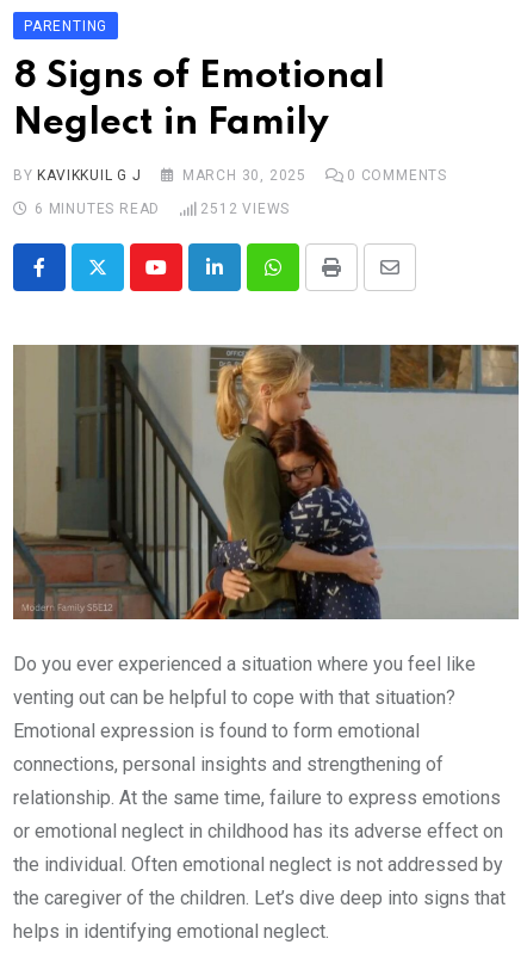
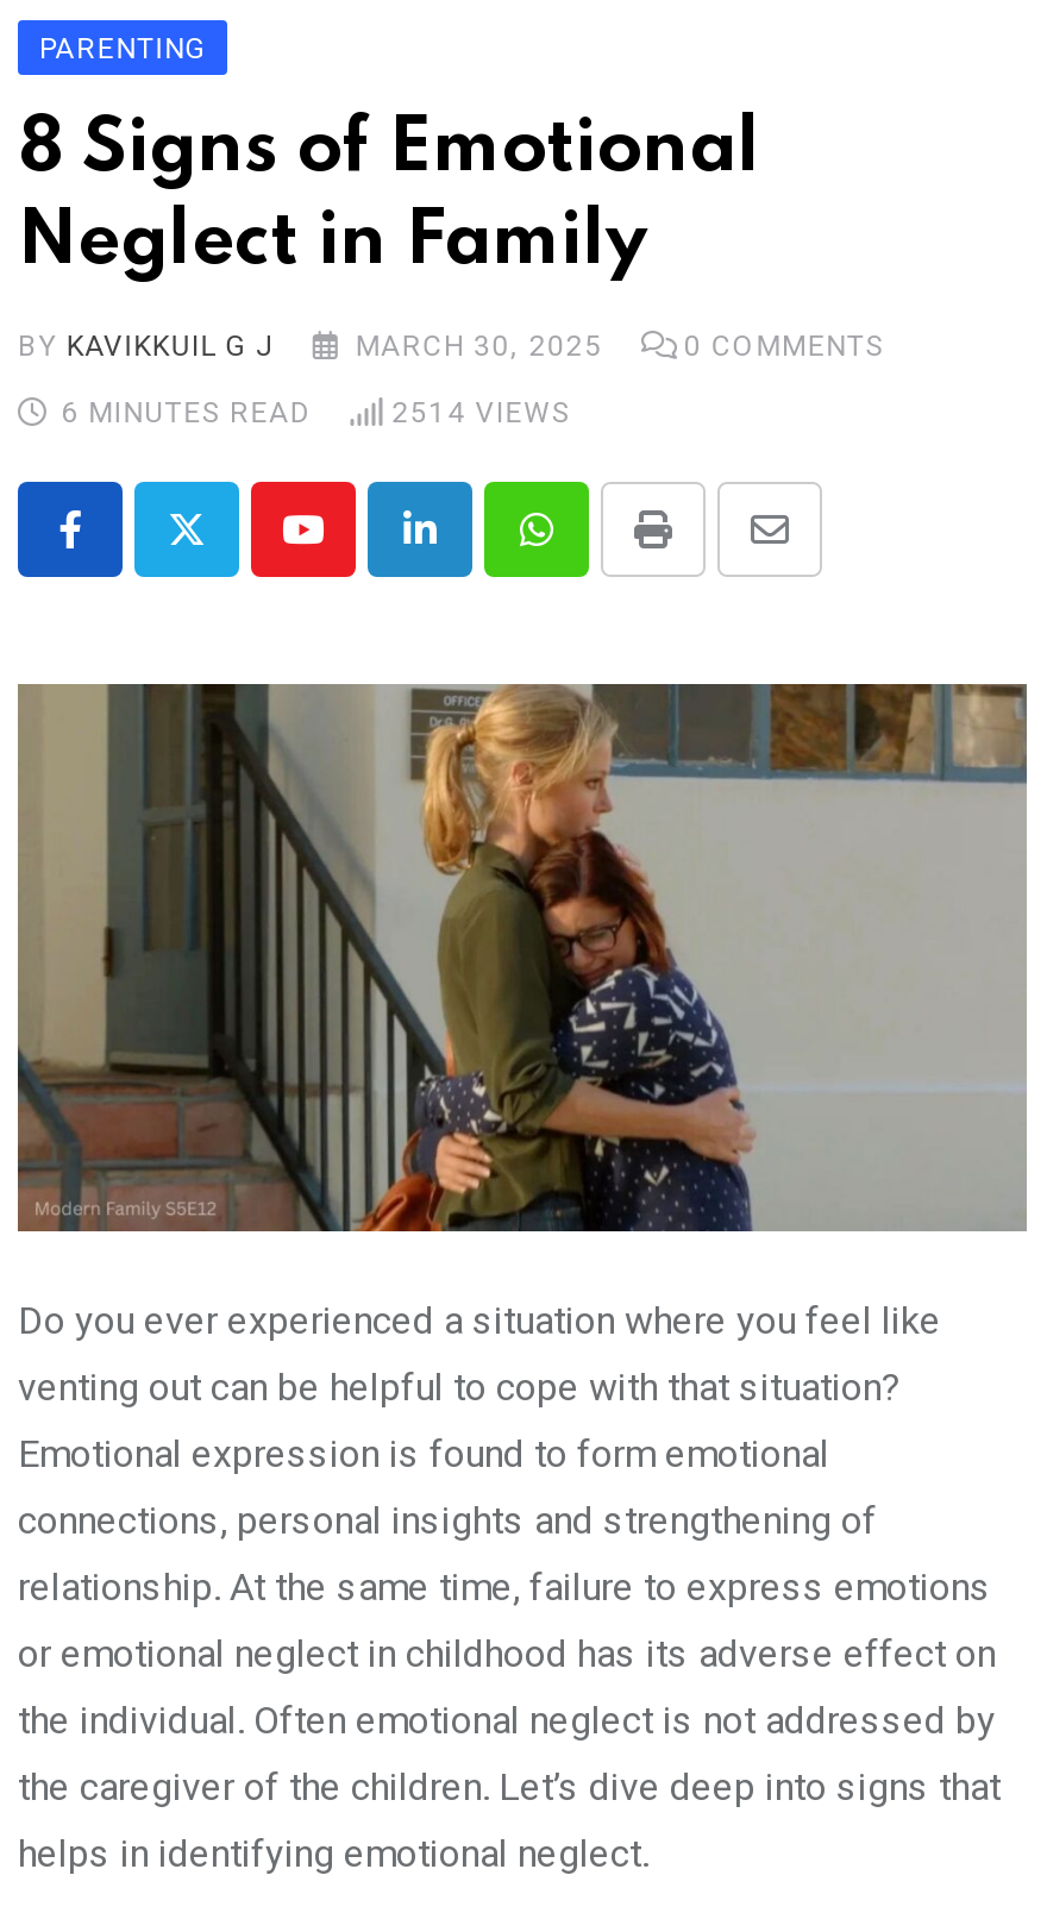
[201,200,290,217] 2512 VIEWS -> [392,396,570,429] 2514 VIEWS

